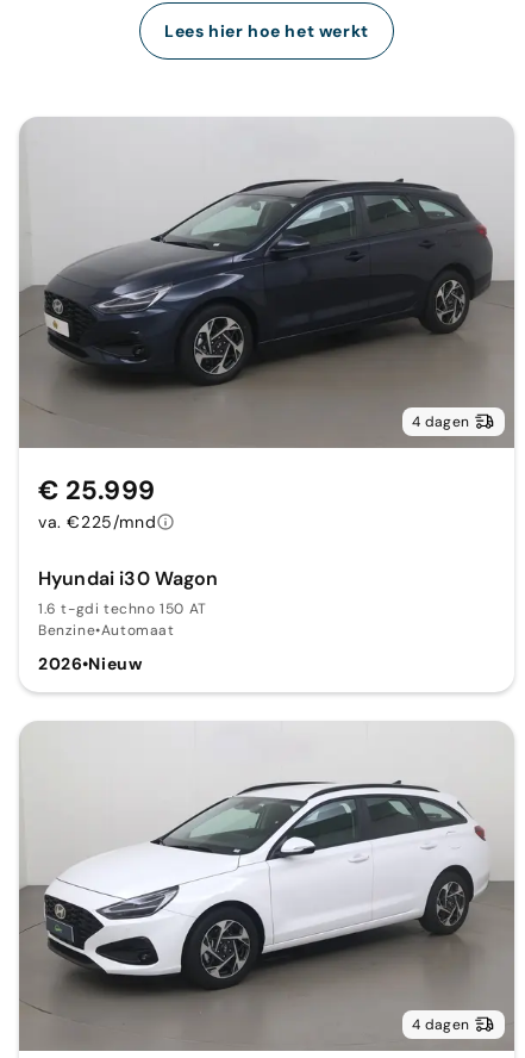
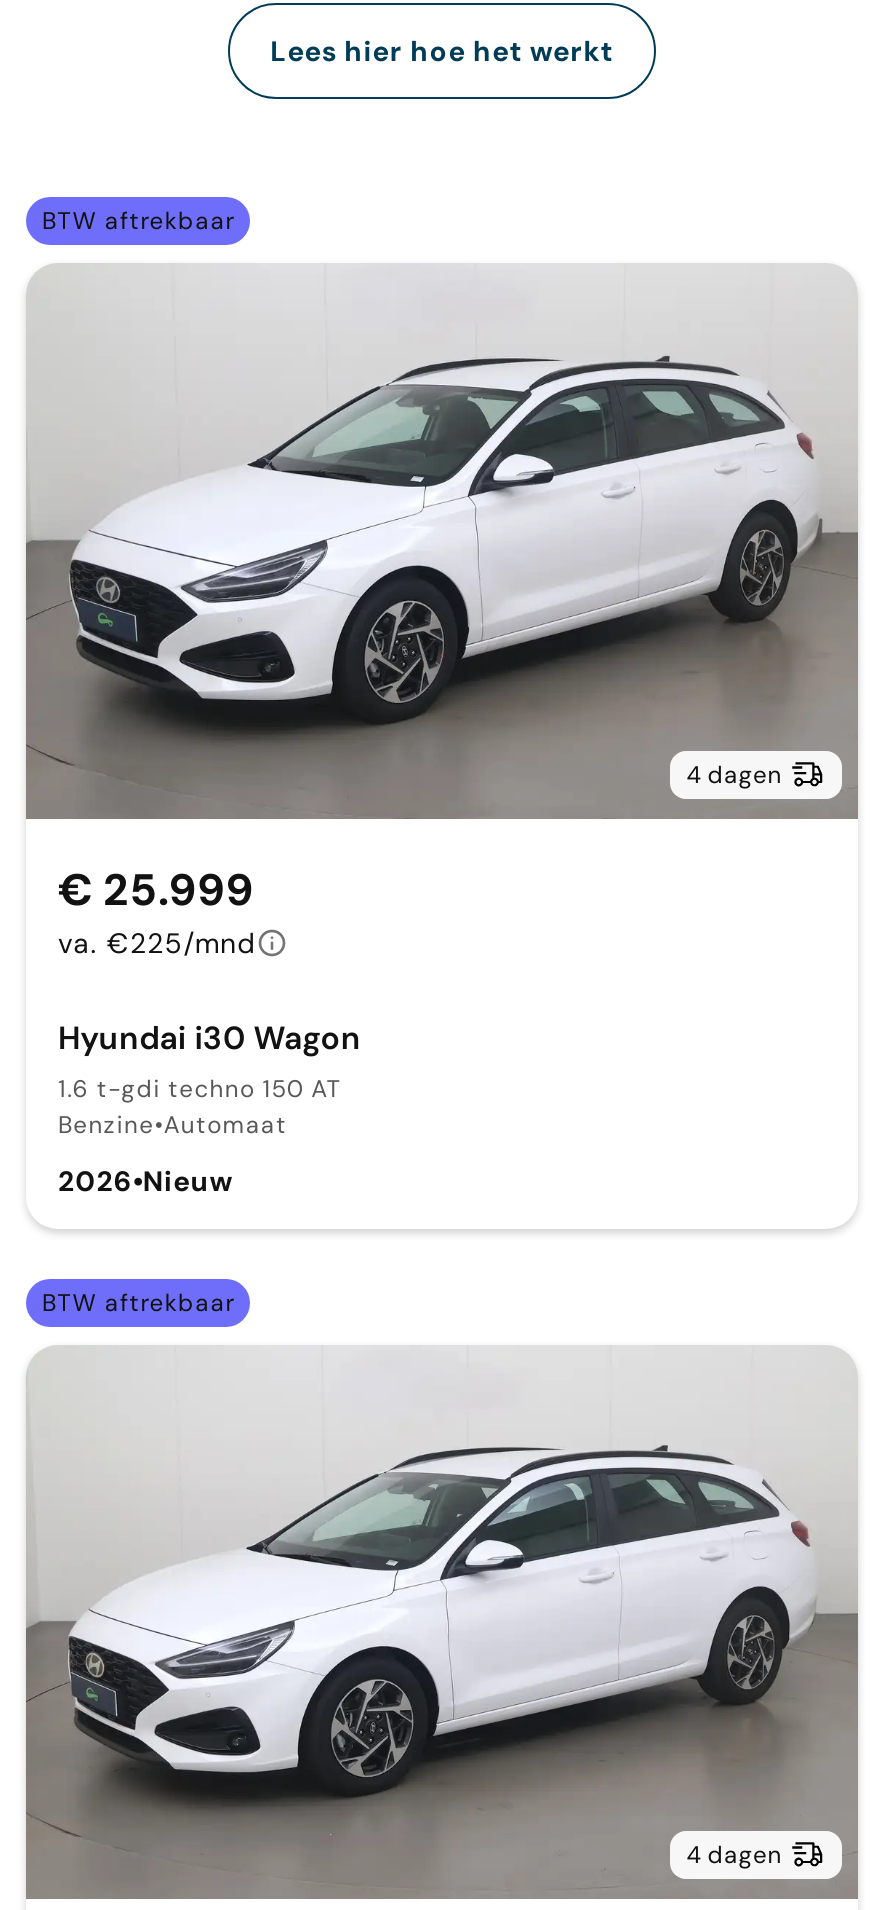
none -> [42,206,235,238] BTW aftrekbaar
[21,178,512,402] [image] -> [72,355,822,743] [image]
none -> [42,1286,235,1318] BTW aftrekbaar

